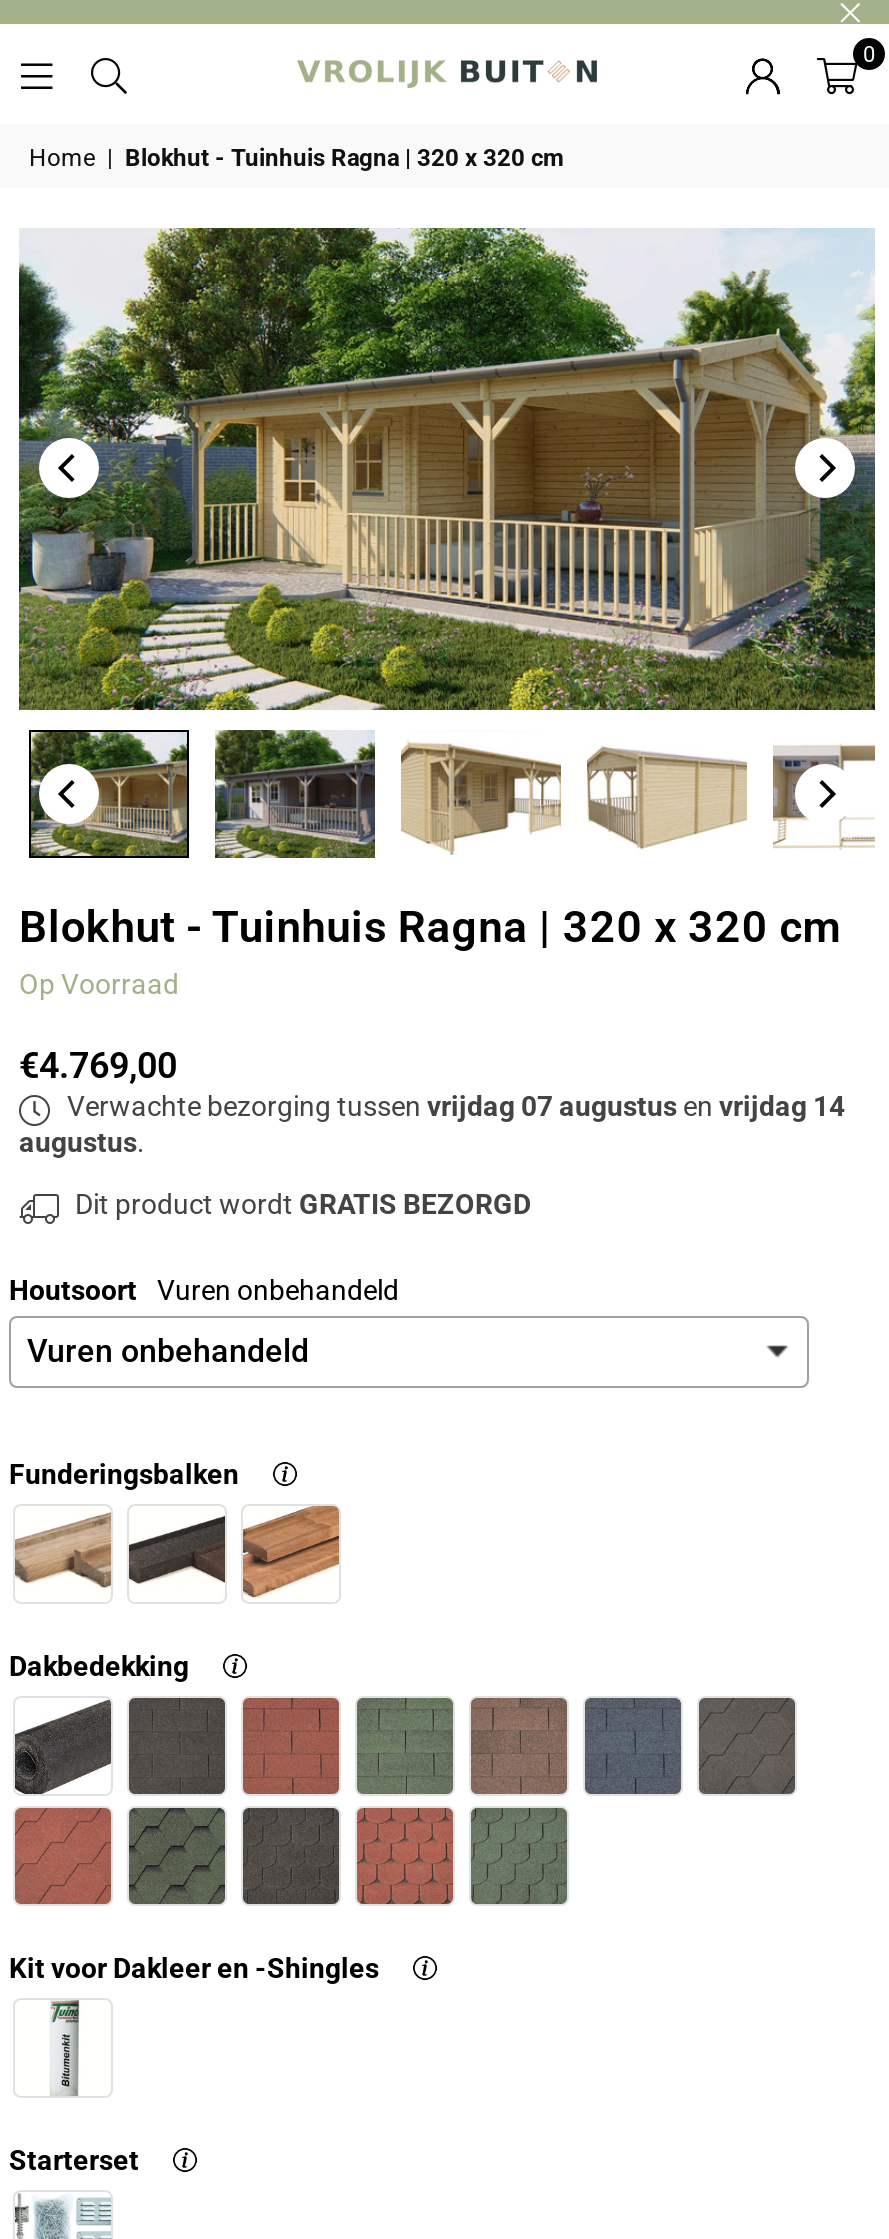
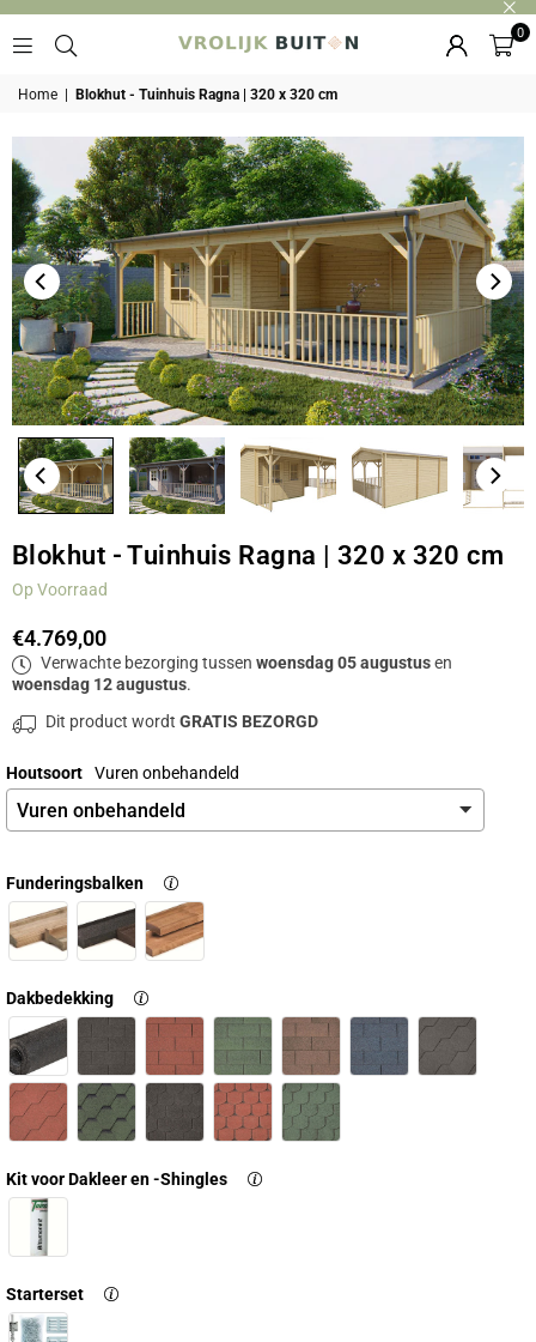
[19,1090,845,1158] Verwachte bezorging tussen vrijdag 07 augustus en vrijdag 14 | augustus. -> [12,654,452,694] Verwachte bezorging tussen woensdag 05 augustus en | woensdag 12 augustus.

